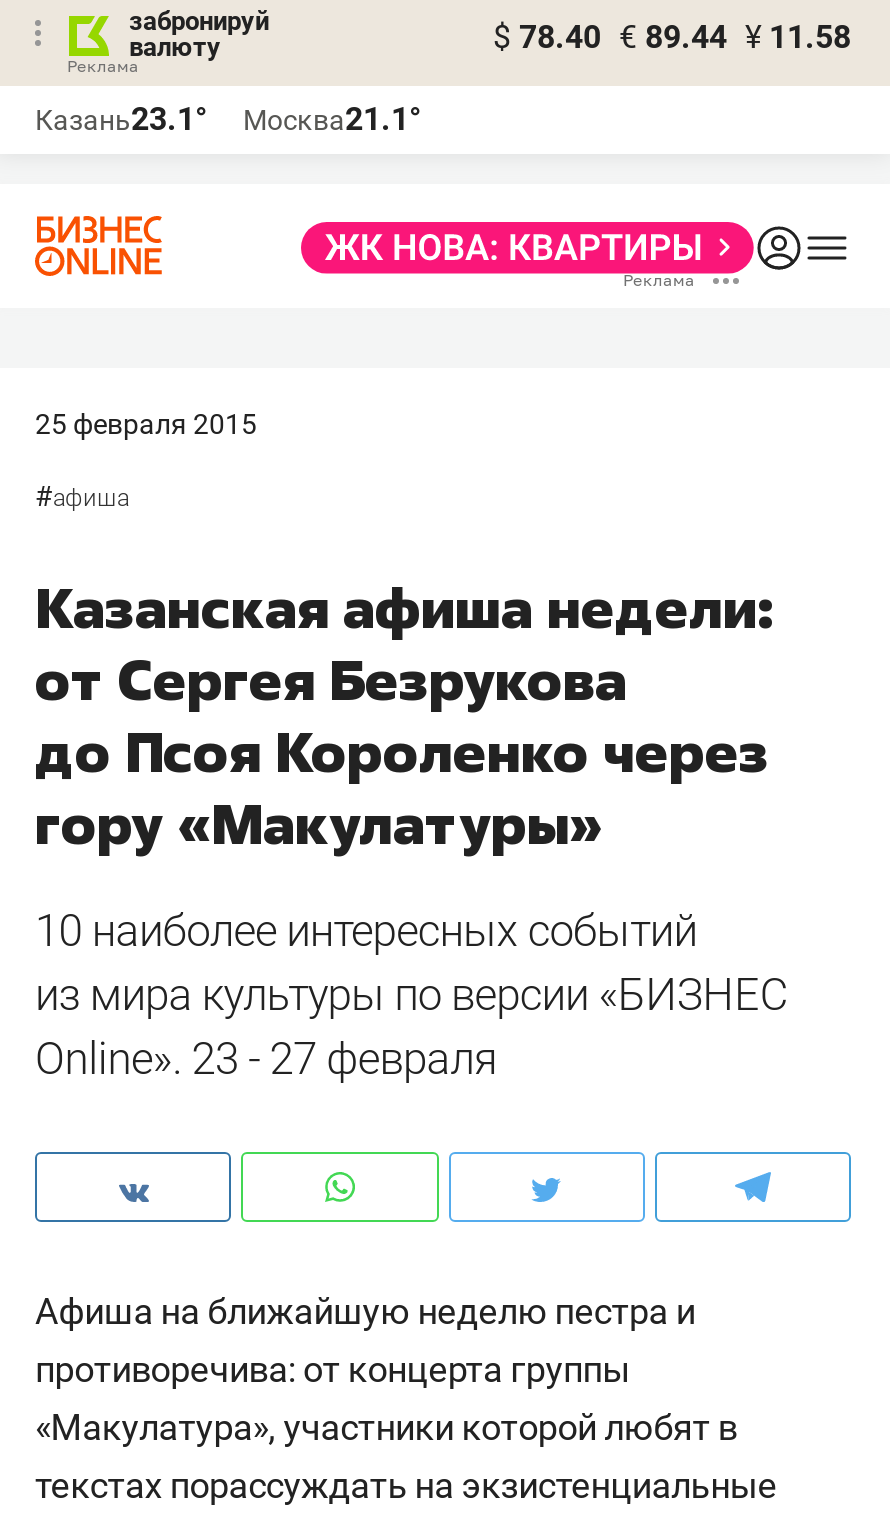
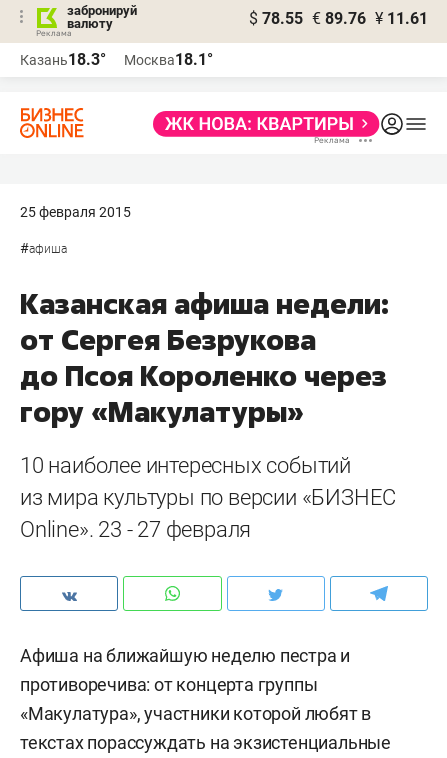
[493,18,851,56] $ 78.40 € 89.44 ¥ 11.58 -> [249,9,428,28] $ 78.55 € 89.76 ¥ 11.61
[35,100,207,138] Казань23.1° -> [20,50,106,69] Казань18.3°
[243,100,421,138] Москва21.1° -> [124,50,213,69] Москва18.1°

